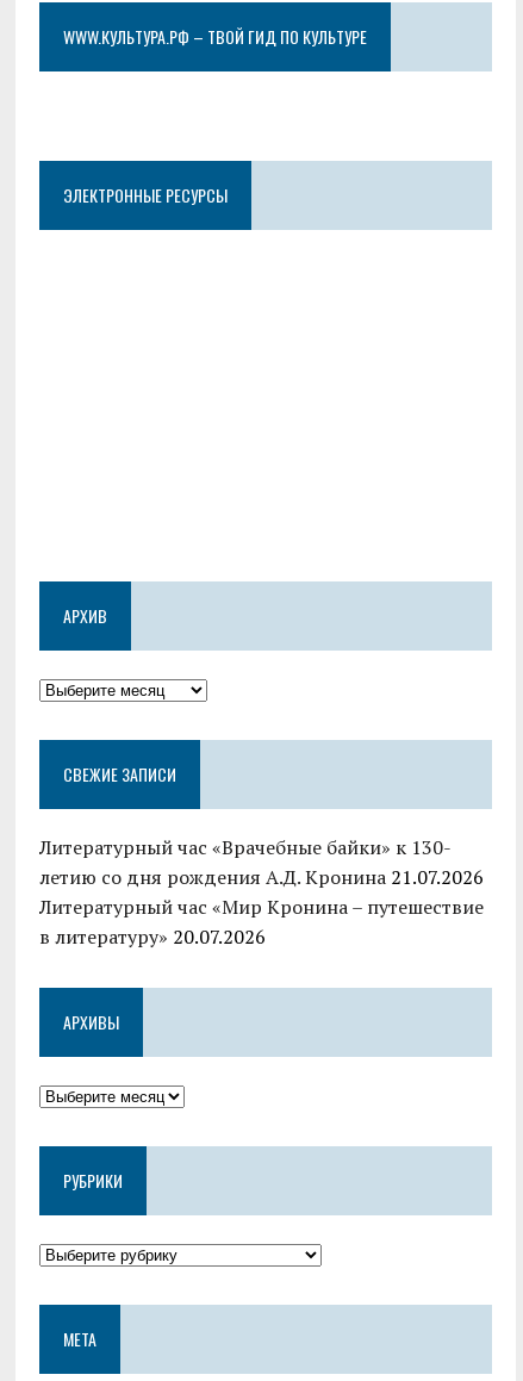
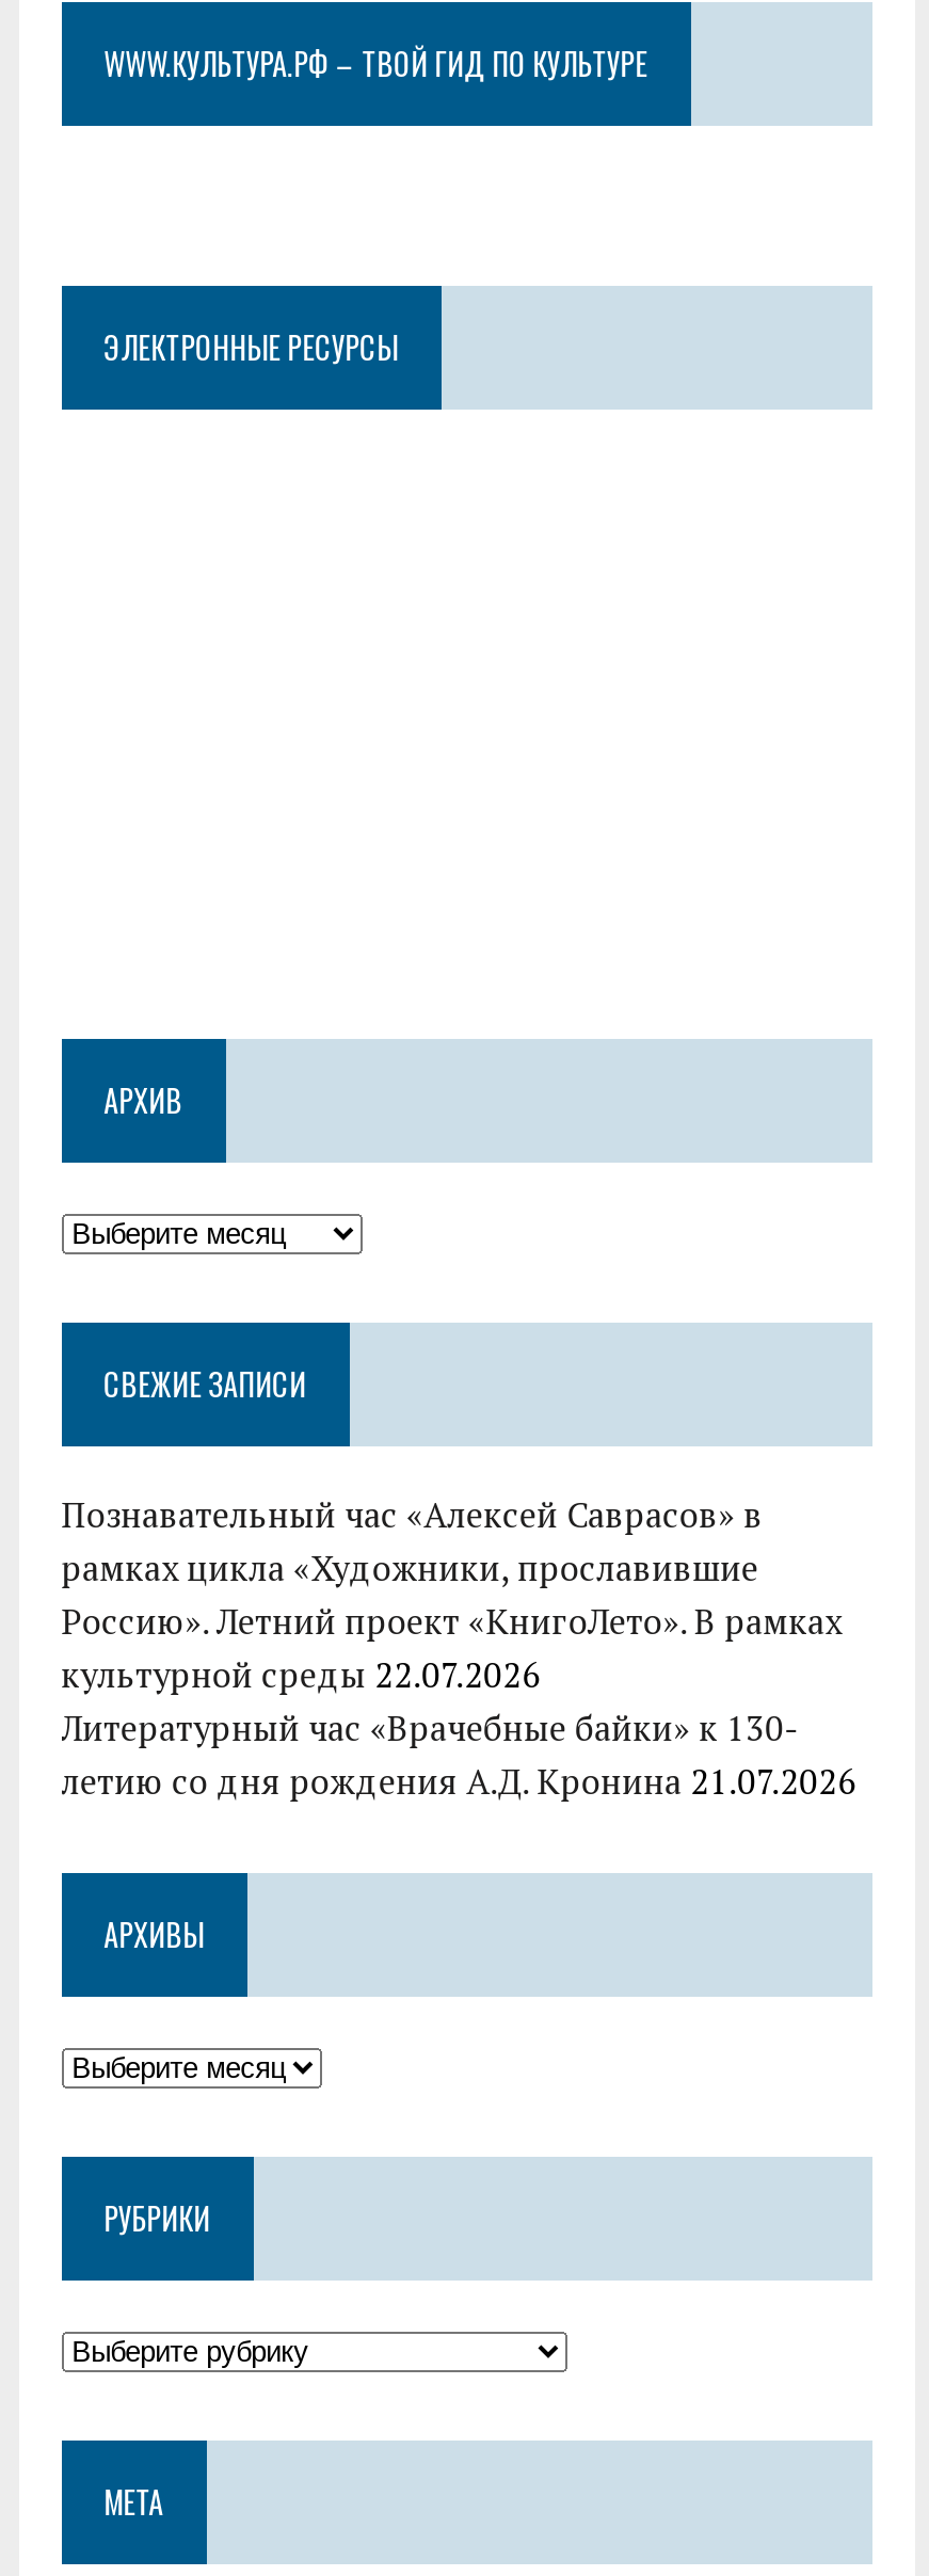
none -> [61,1490,842,1697] Познавательный час «Алексей Саврасов» в | рамках цикла «Художники, прославившие | Россию». Летний проект «КнигоЛето». В рамках | культурной среды 22.07.2026
moved [39,834,483,890] -> [61,1704,857,1804]: Литературный час «Врачебные байки» к 130- | летию со дня рождения А.Д. Кронина 21.07.2026
[39,893,483,949] Литературный час «Мир Кронина – путешествие | в литературу» 20.07.2026 -> none

